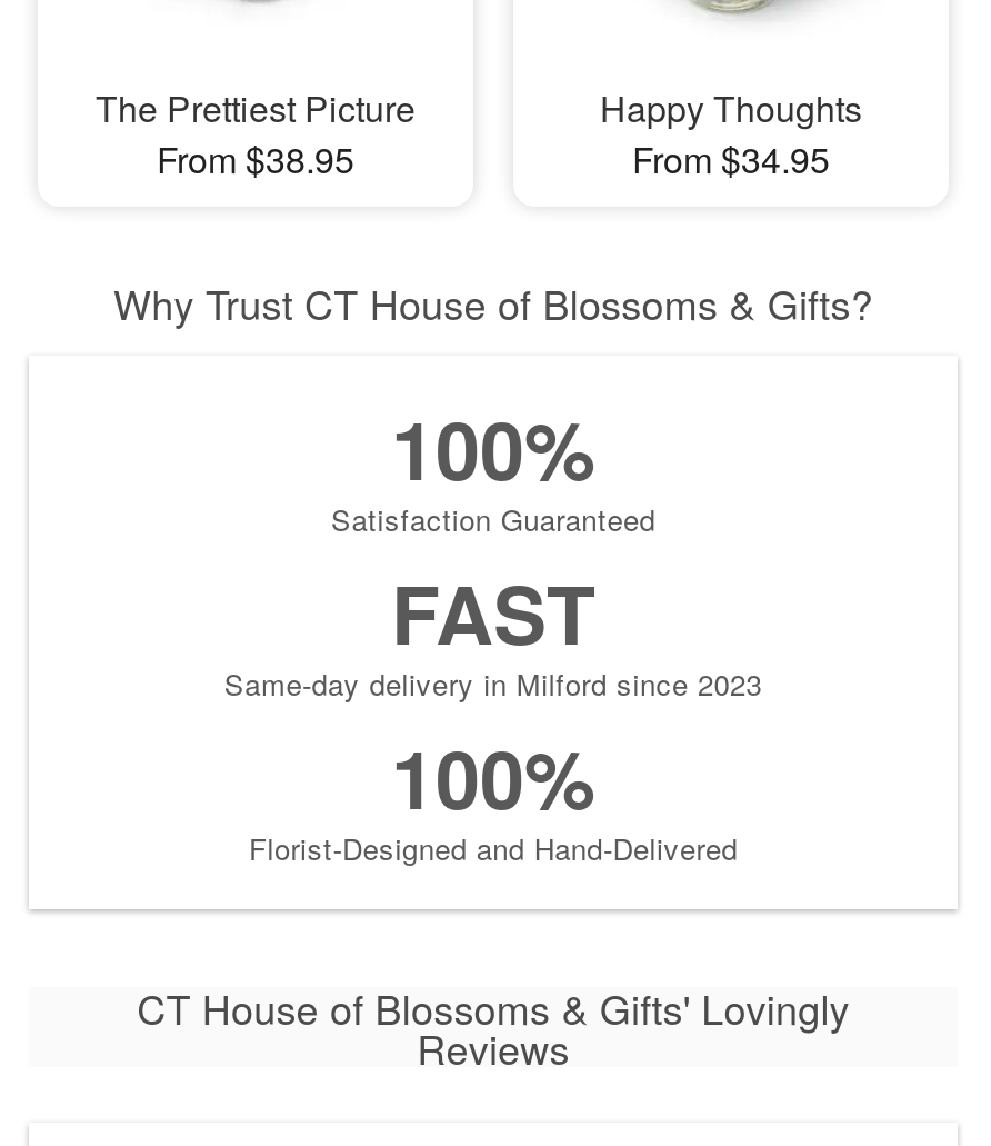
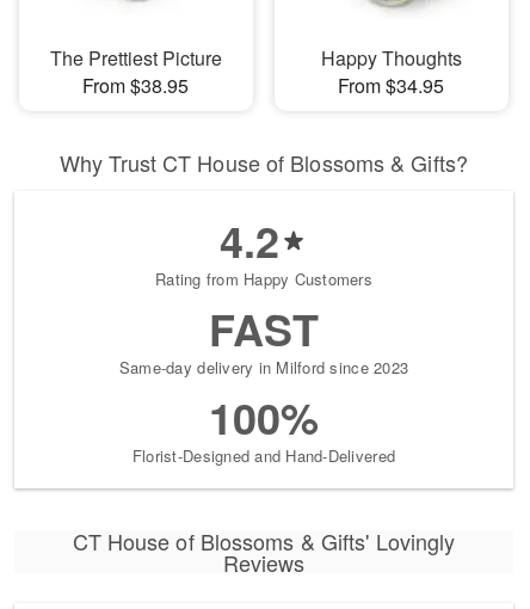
[331,389,655,541] 100% | Satisfaction Guaranteed -> [155,209,372,290] 4.2 | Rating from Happy Customers

